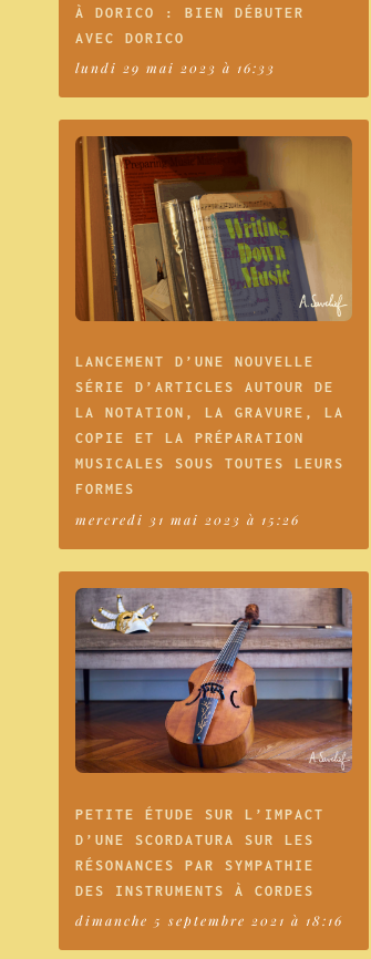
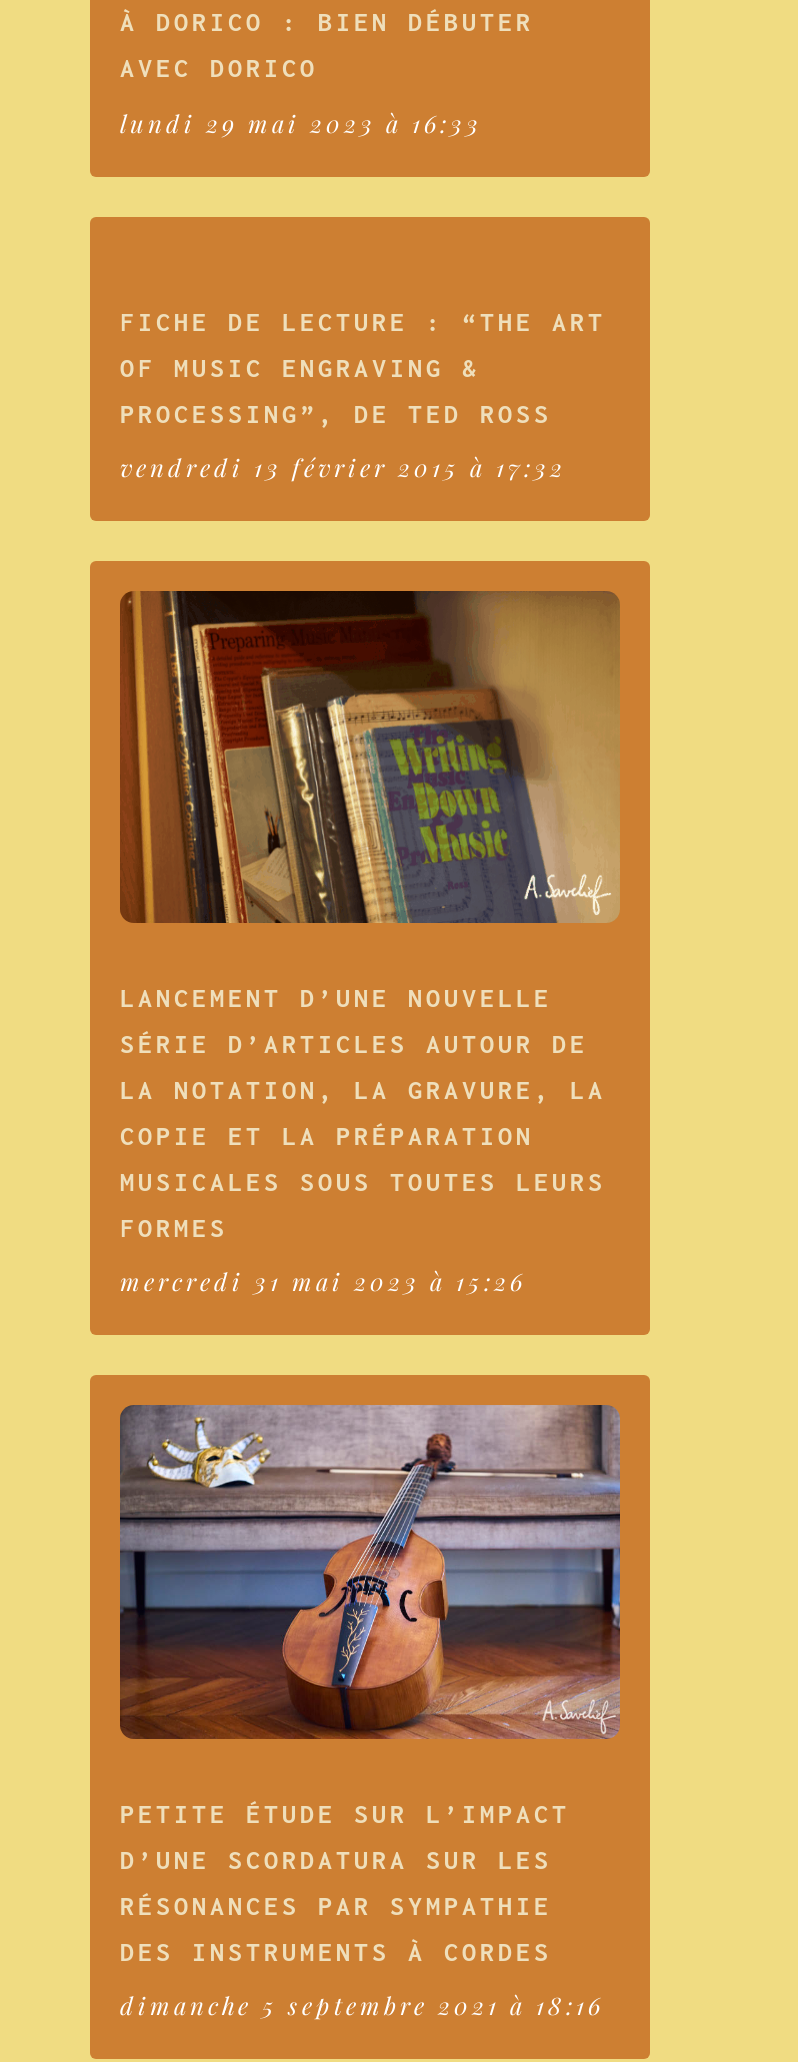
none -> [120,307,606,483] FICHE DE LECTURE : “THE ART | OF MUSIC ENGRAVING & | PROCESSING”, DE TED ROSS | vendredi 13 février 2015 à 17:32

